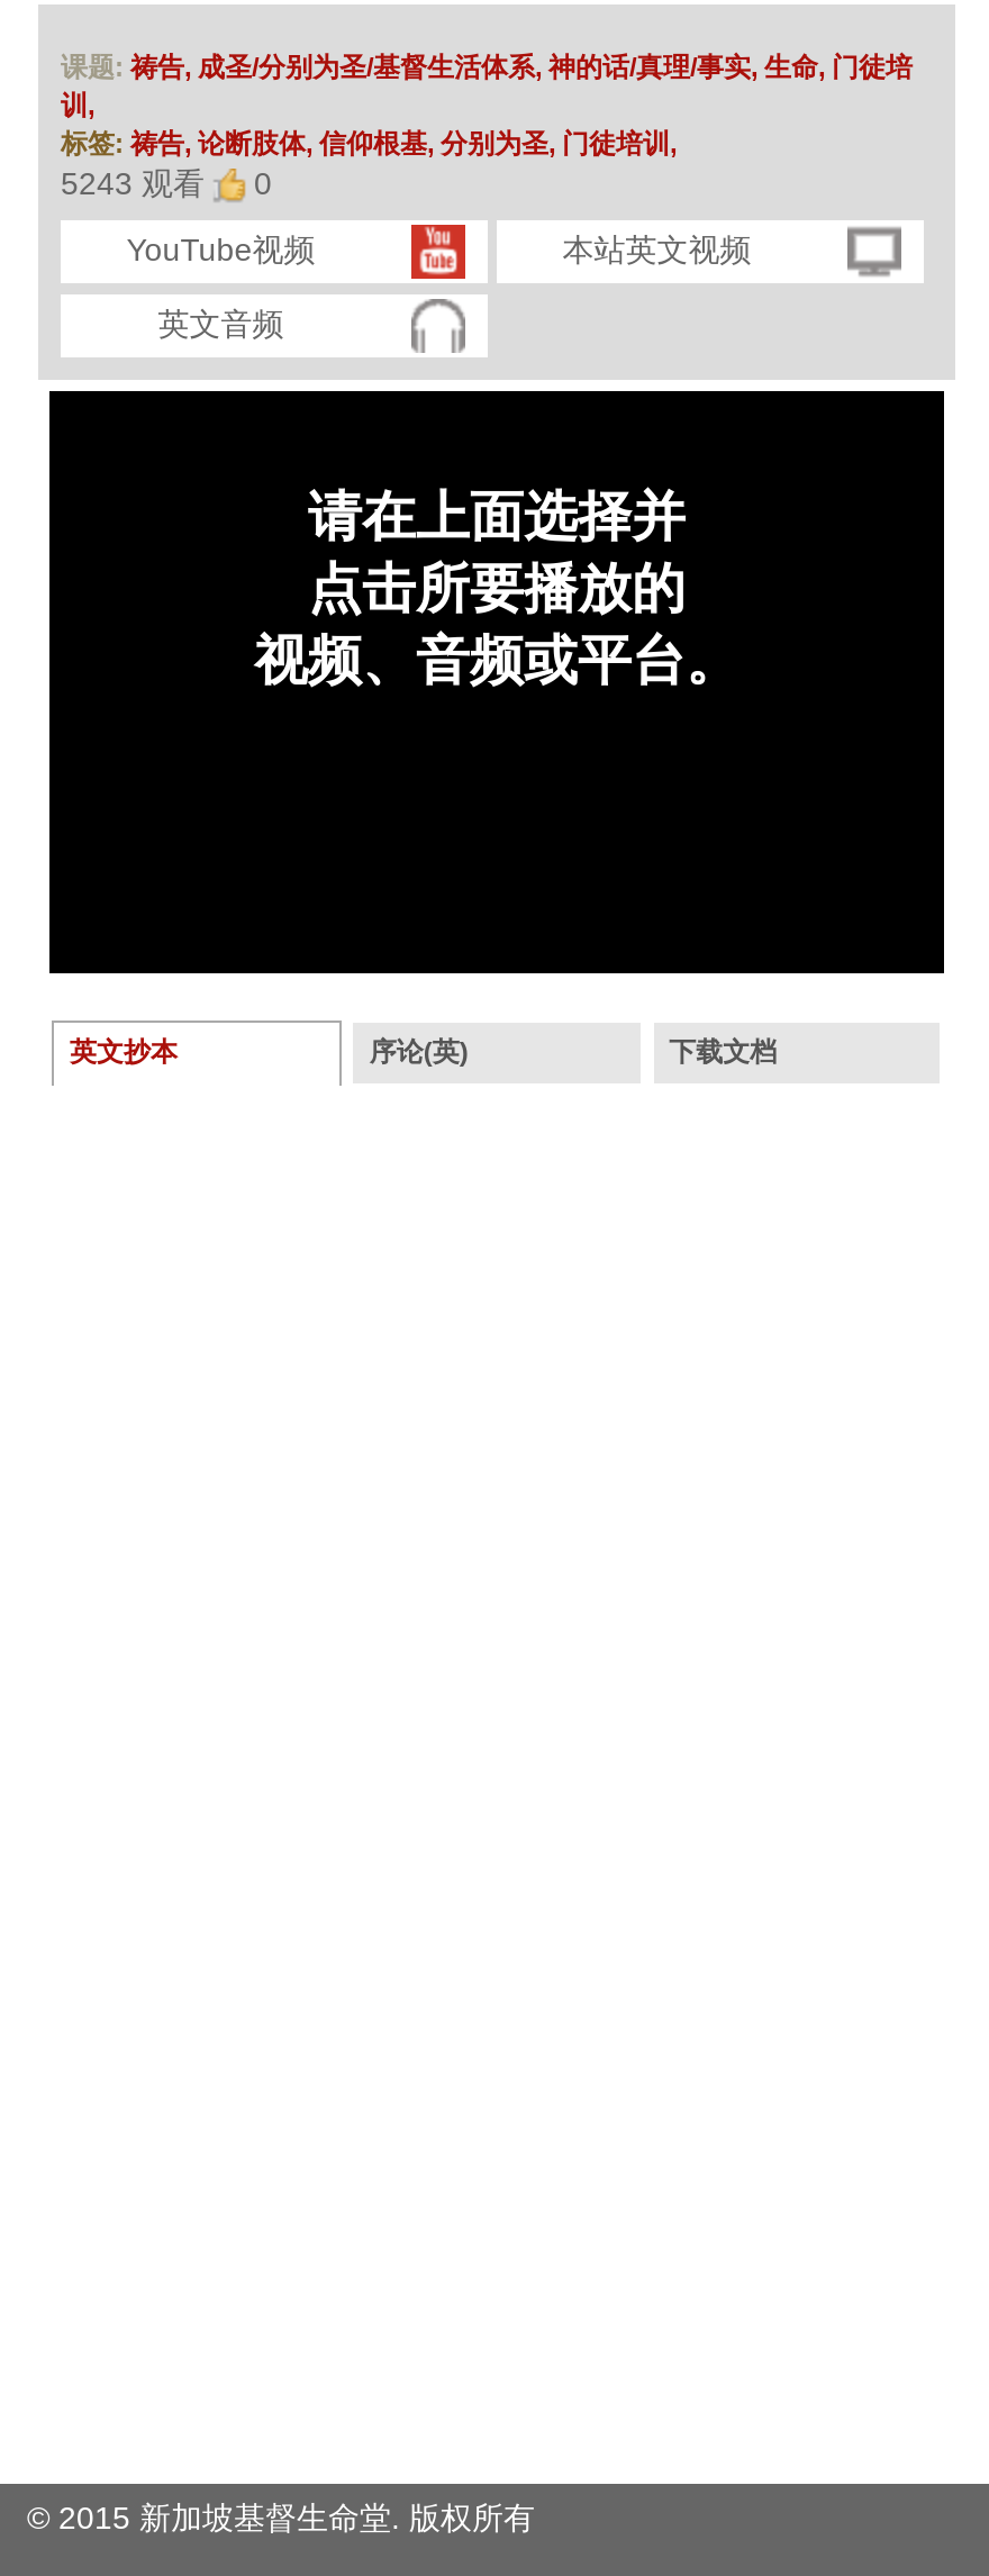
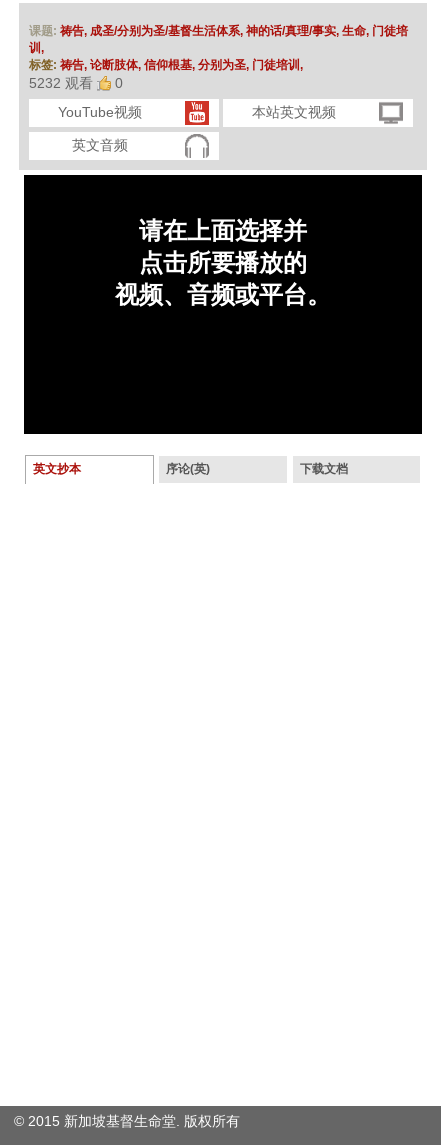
[61,166,272,202] 5243 观看 0 -> [29,75,123,91] 5232 观看 0

